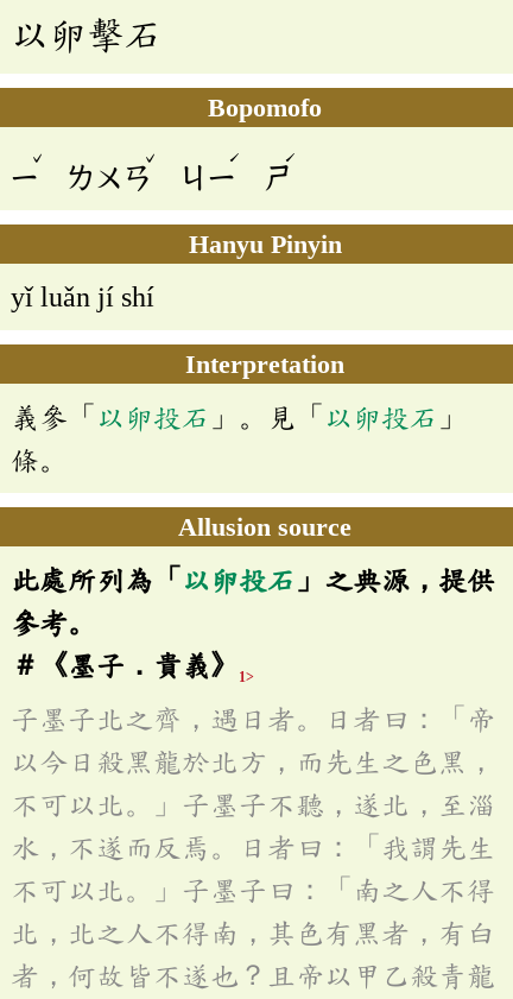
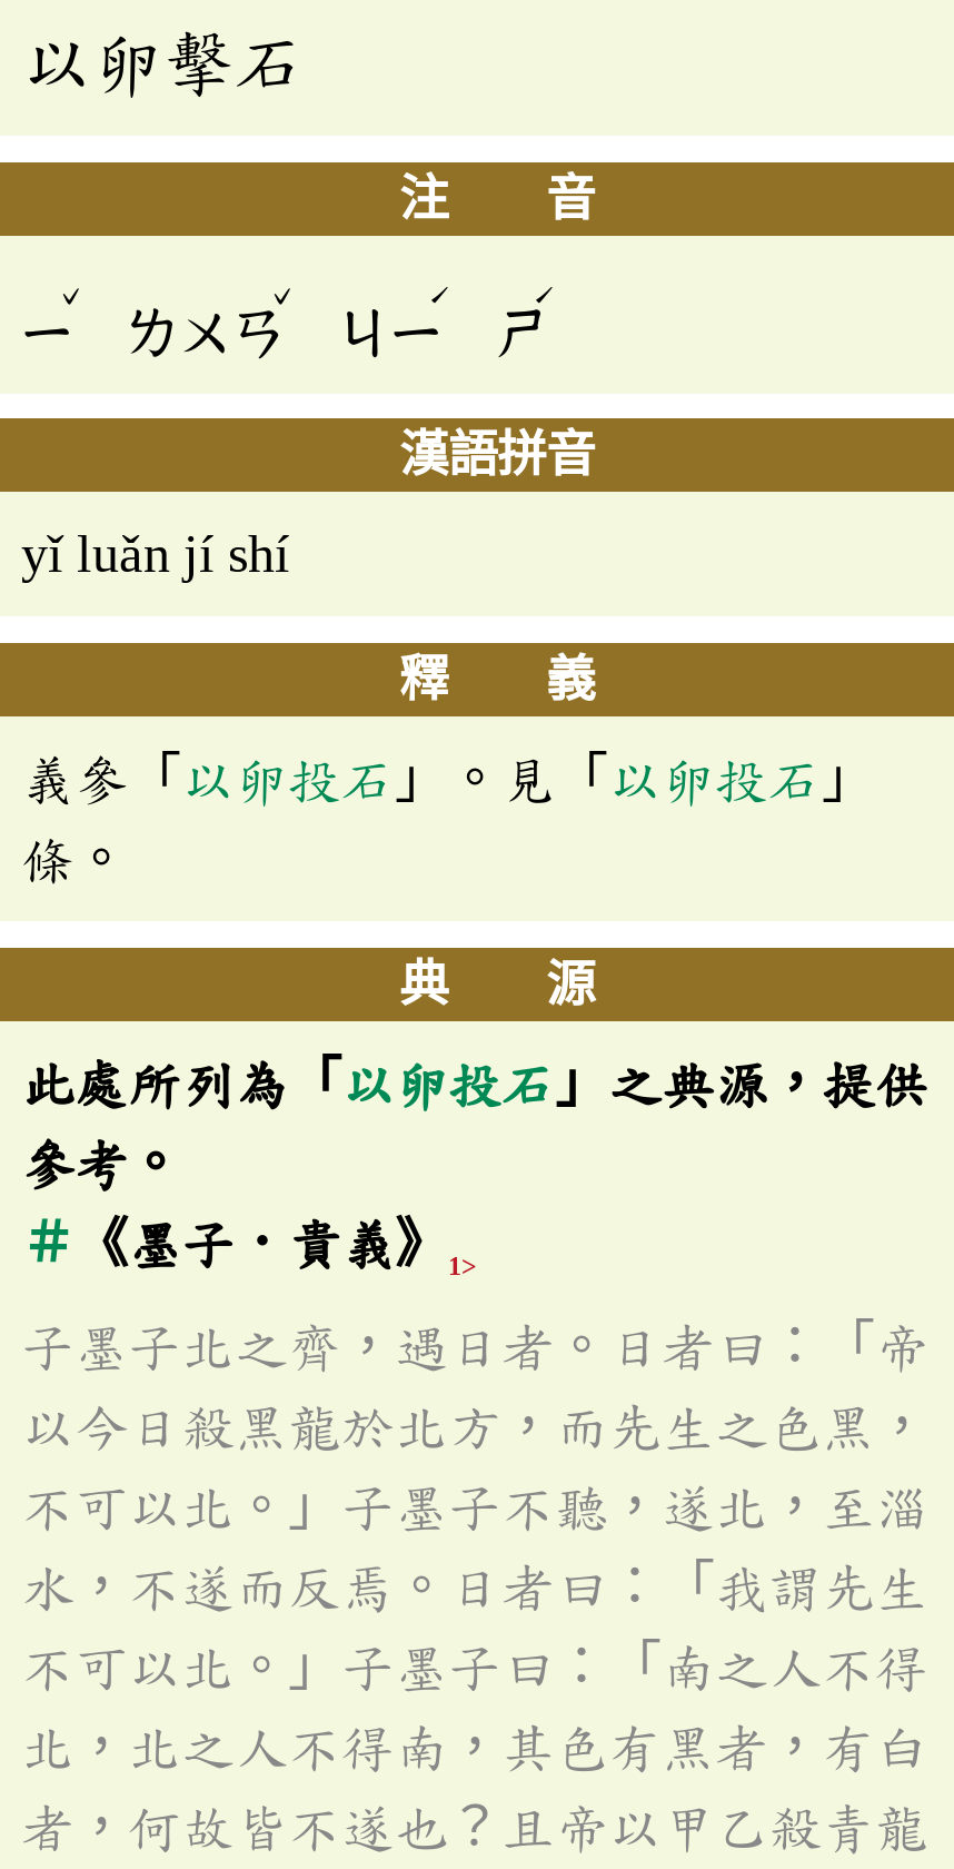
[208,92,322,122] Bopomofo -> [399,172,595,227] 注 音
[188,229,341,259] Hanyu Pinyin -> [399,428,595,483] 漢語拼音
[185,349,344,379] Interpretation -> [399,652,595,708] 釋 義
[178,512,351,541] Allusion source -> [399,957,595,1013] 典 源

